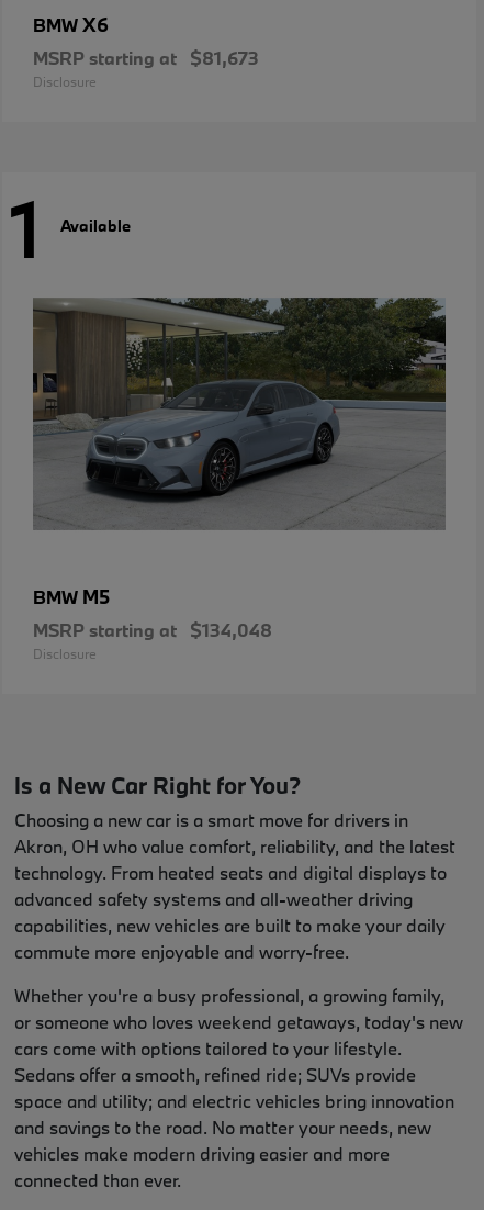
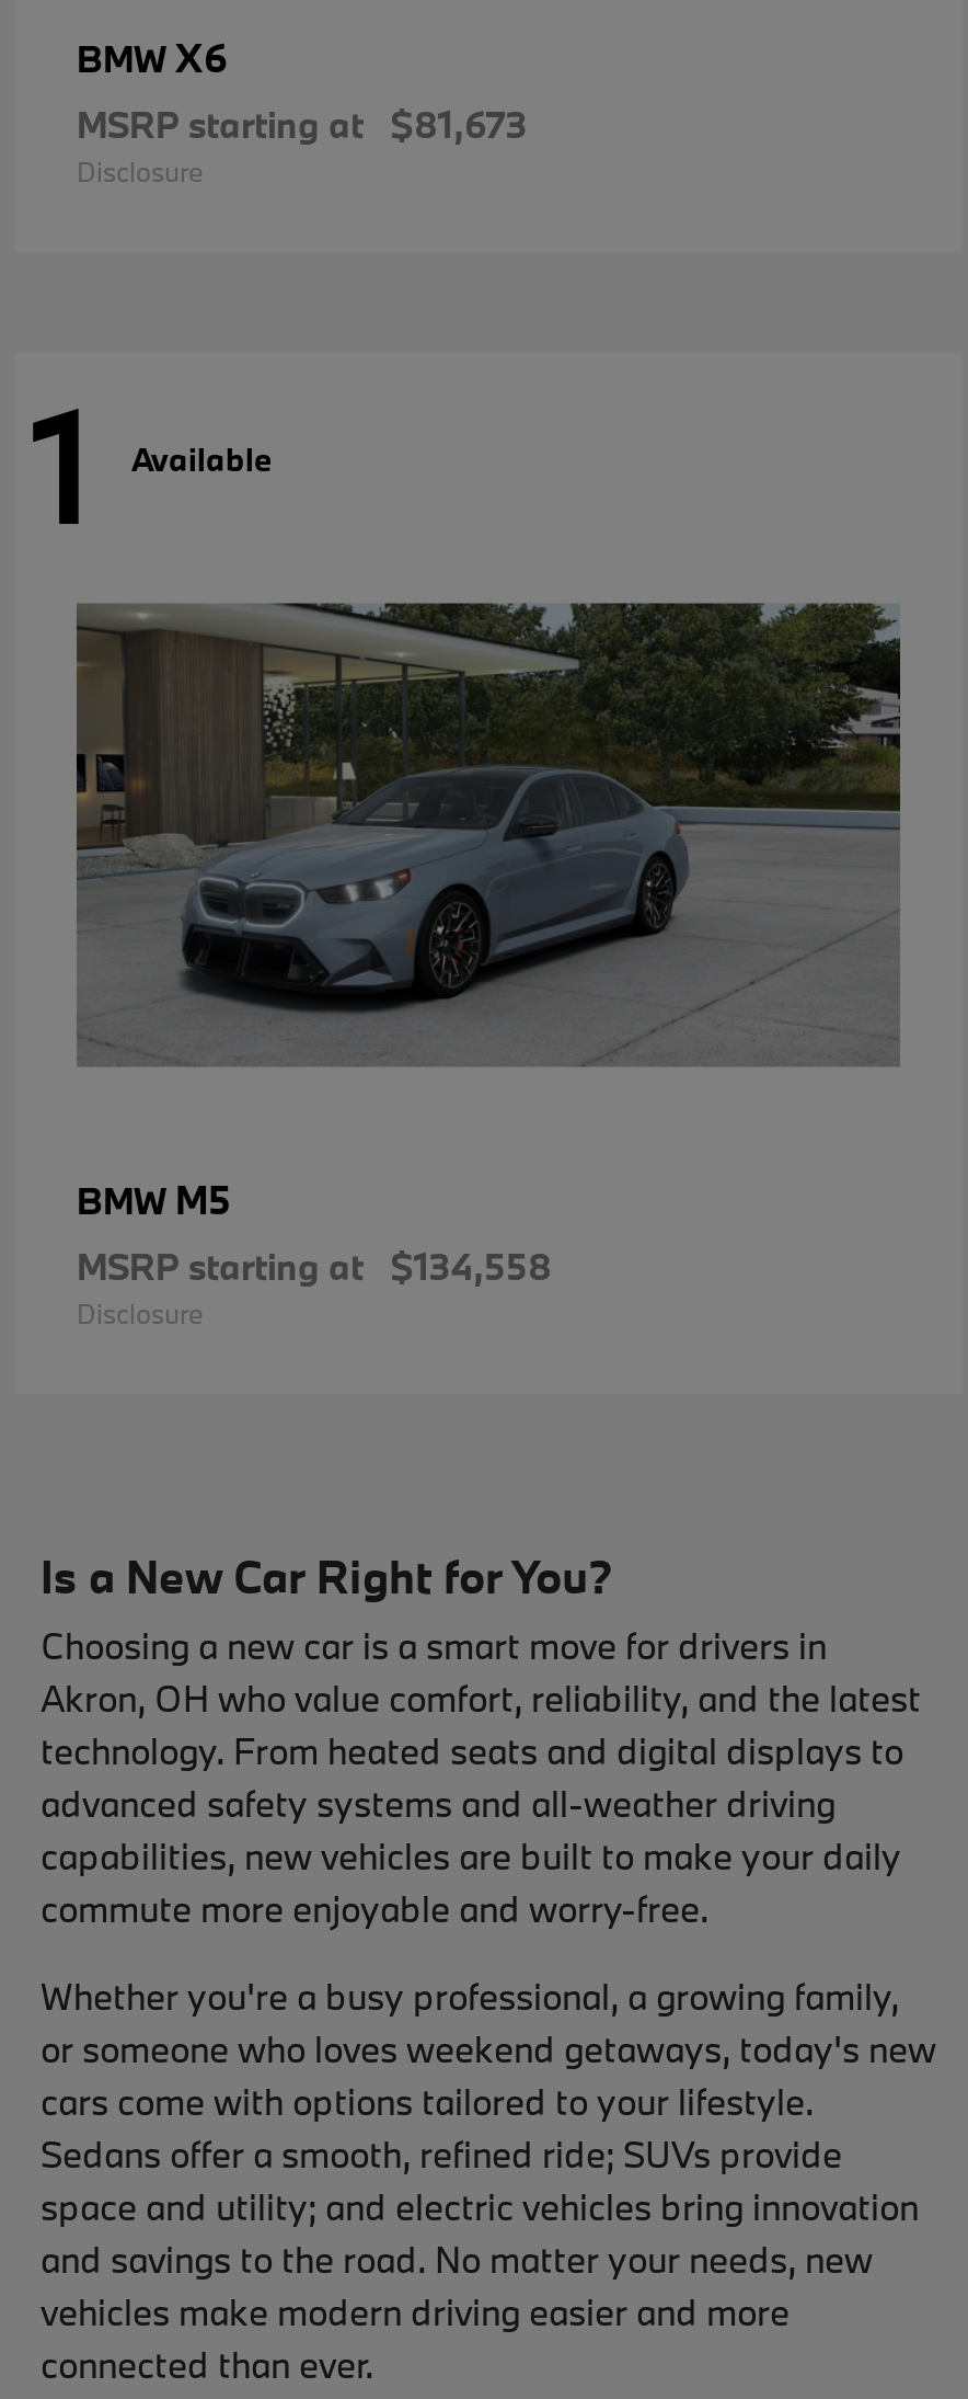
[33,618,272,641] MSRP starting at $134,048 -> [77,1243,552,1289] MSRP starting at $134,558

